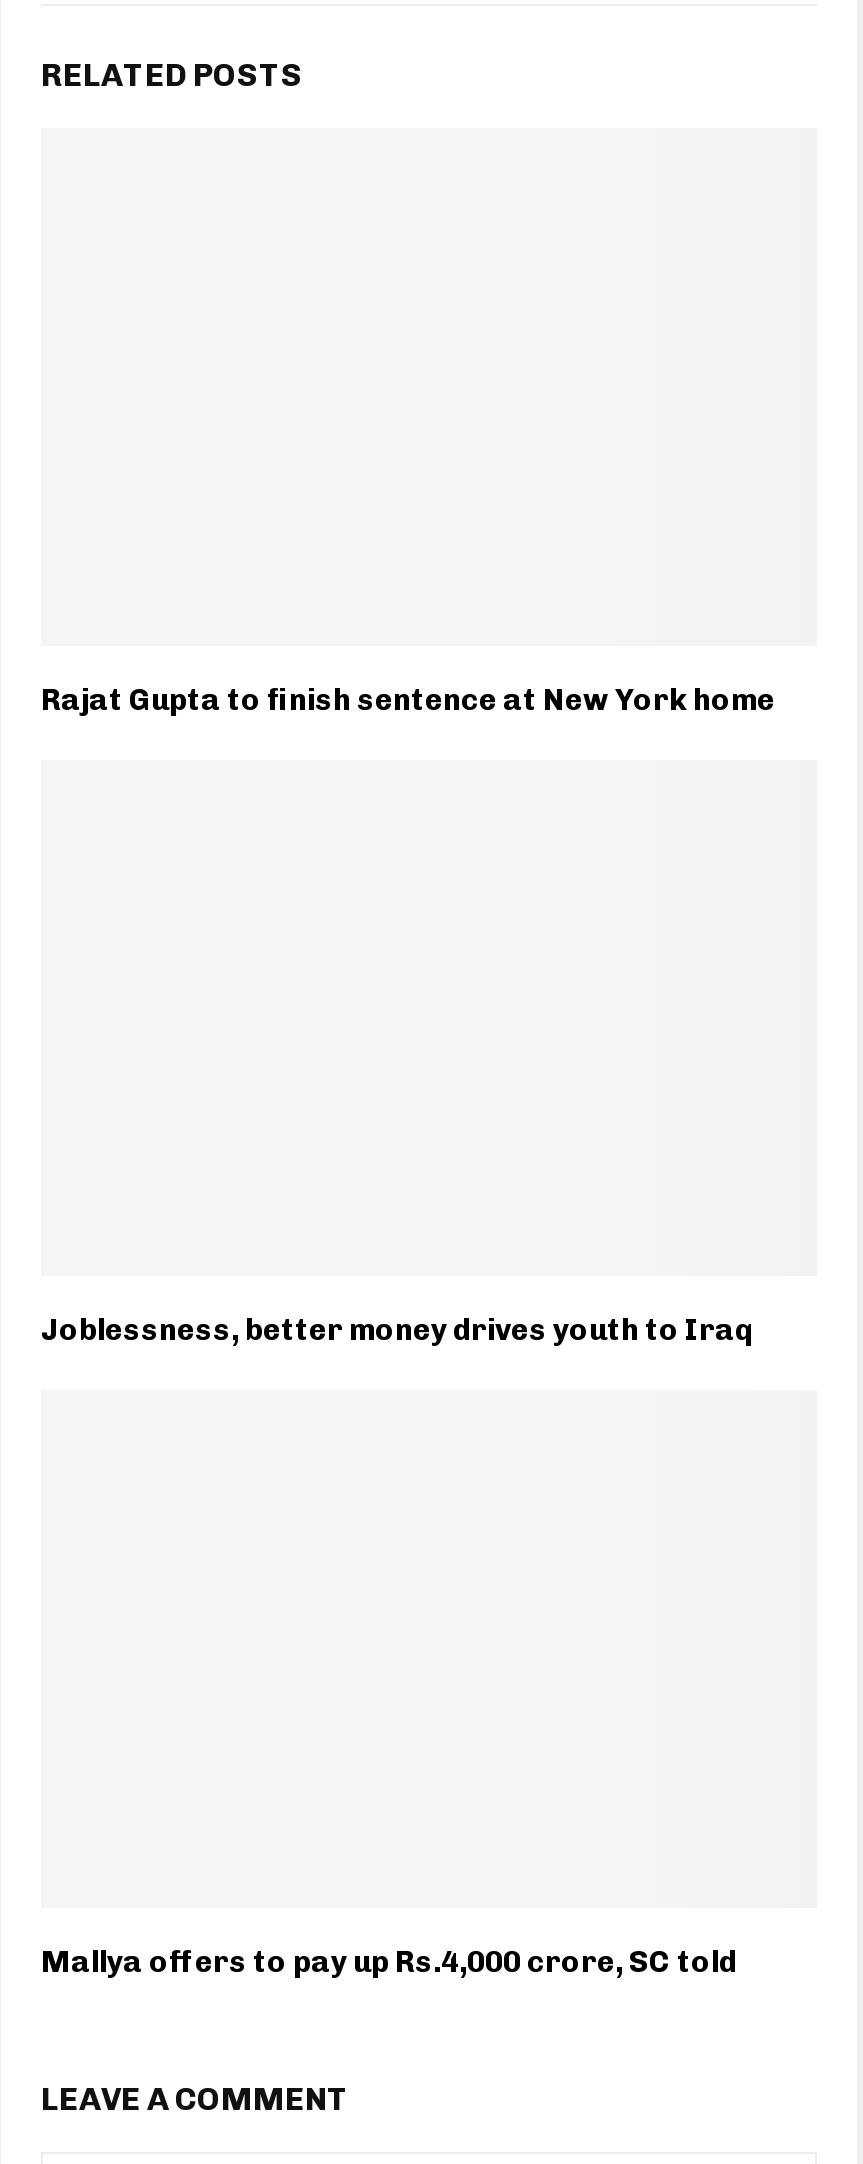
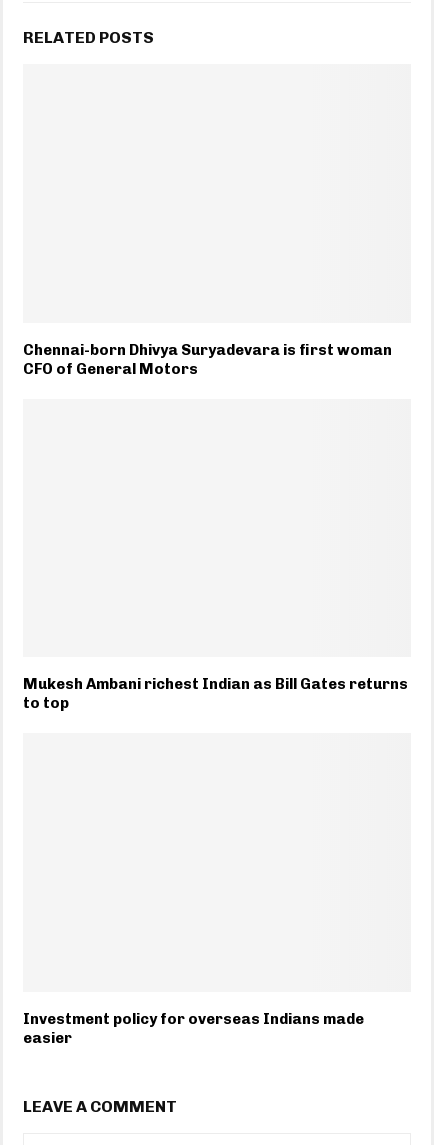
[41,681,775,717] Rajat Gupta to finish sentence at New York home -> [23,340,392,377] Chennai-born Dhivya Suryadevara is first woman | CFO of General Motors
[41,1312,753,1348] Joblessness, better money drives youth to Iraq -> [23,675,408,712] Mukesh Ambani richest Indian as Bill Gates returns | to top
[41,1944,737,1980] Mallya offers to pay up Rs.4,000 crore, SC told -> [23,1010,364,1047] Investment policy for overseas Indians made | easier

